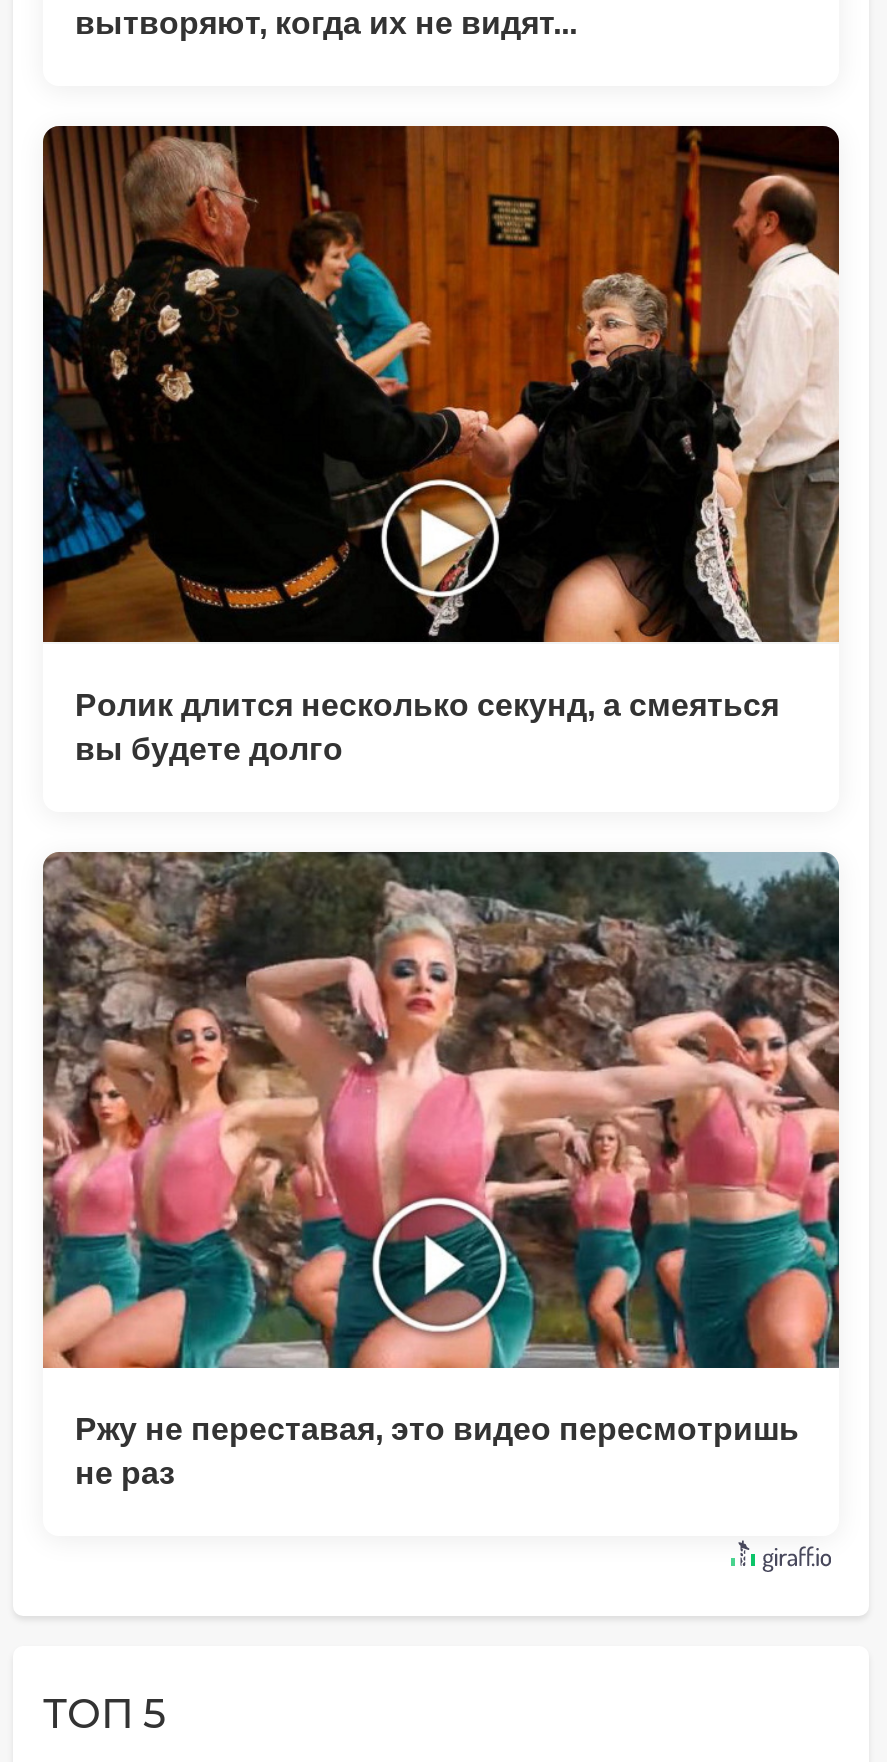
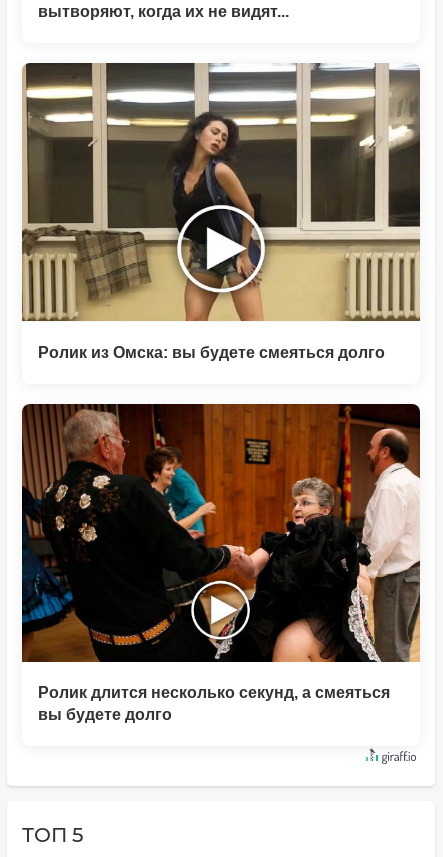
none -> [21,62,421,361] [image] | Ролик из Омска: вы будете смеяться долго
moved [41,122,843,765] -> [21,402,422,723]: [image] | Ролик длится несколько секунд, а смеяться | вы будете долго
[41,850,841,1491] [image] | Ржу не переставая, это видео пересмотришь | не раз -> none

